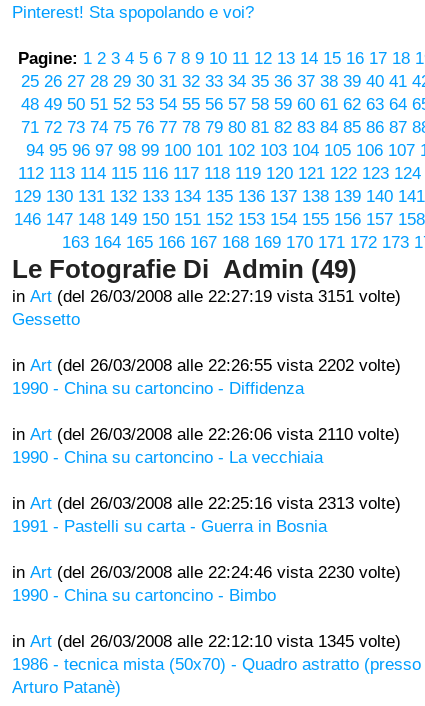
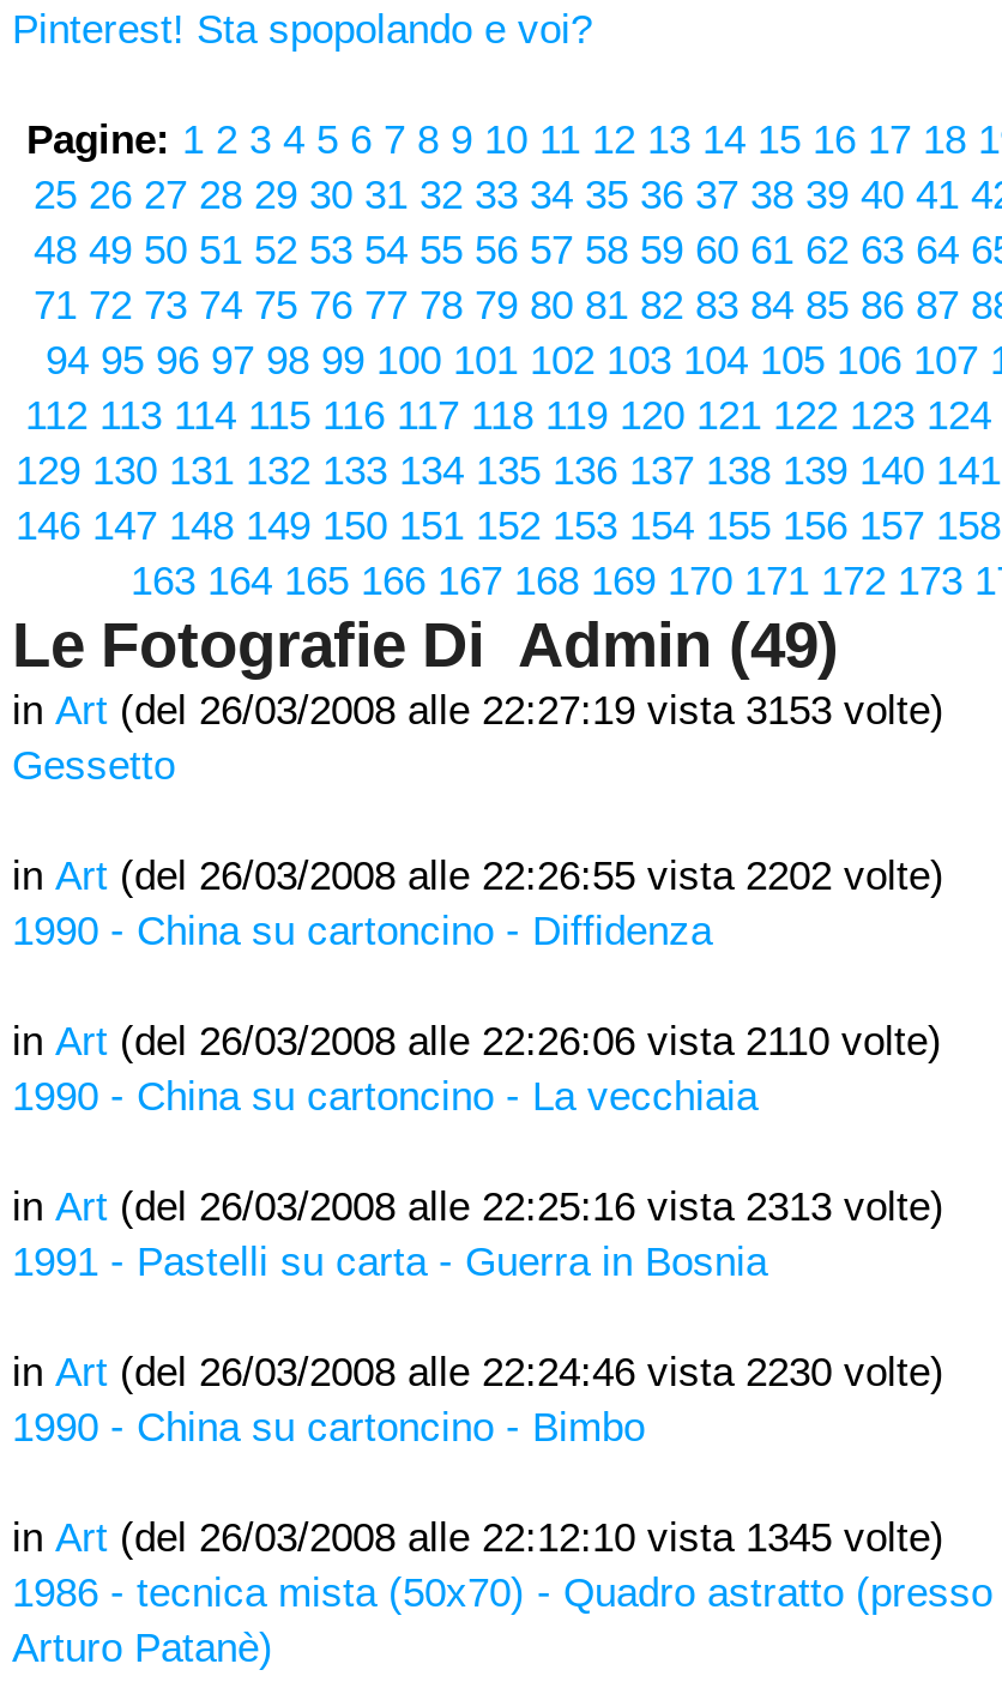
[12,287,401,306] in Art (del 26/03/2008 alle 22:27:19 vista 3151 volte) -> [12,688,944,734] in Art (del 26/03/2008 alle 22:27:19 vista 3153 volte)

